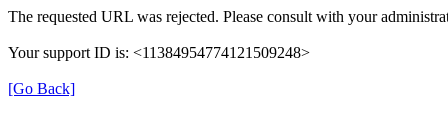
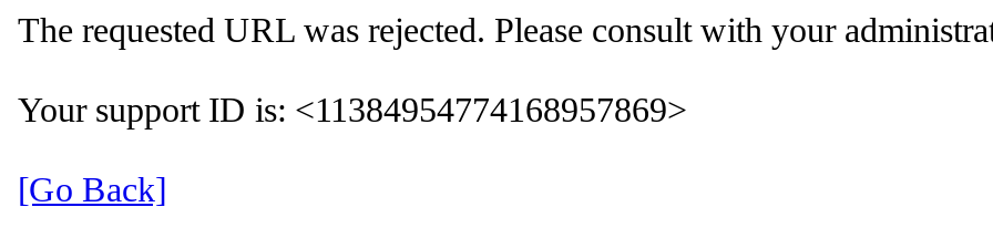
[8,44,310,61] Your support ID is: <11384954774121509248> -> [18,91,687,128] Your support ID is: <11384954774168957869>

